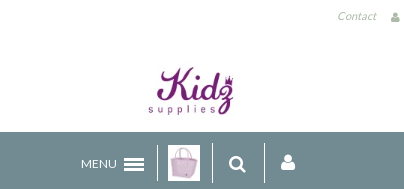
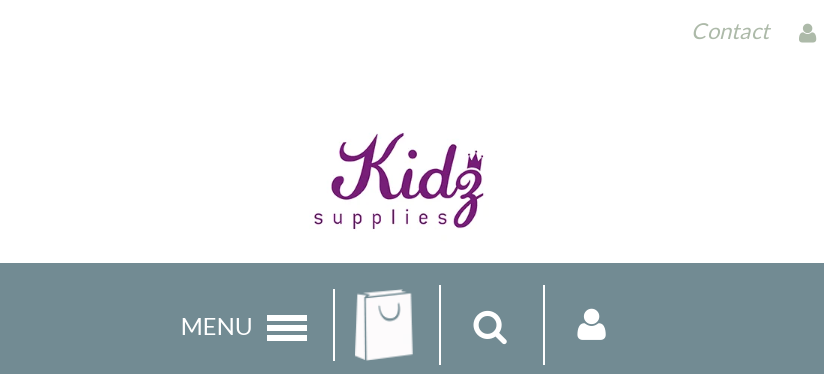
[167,144,201,182] [image] -> [353,289,417,361] [image]

